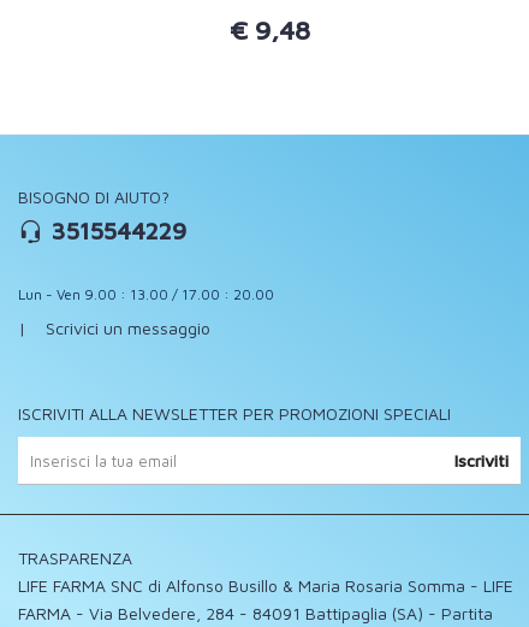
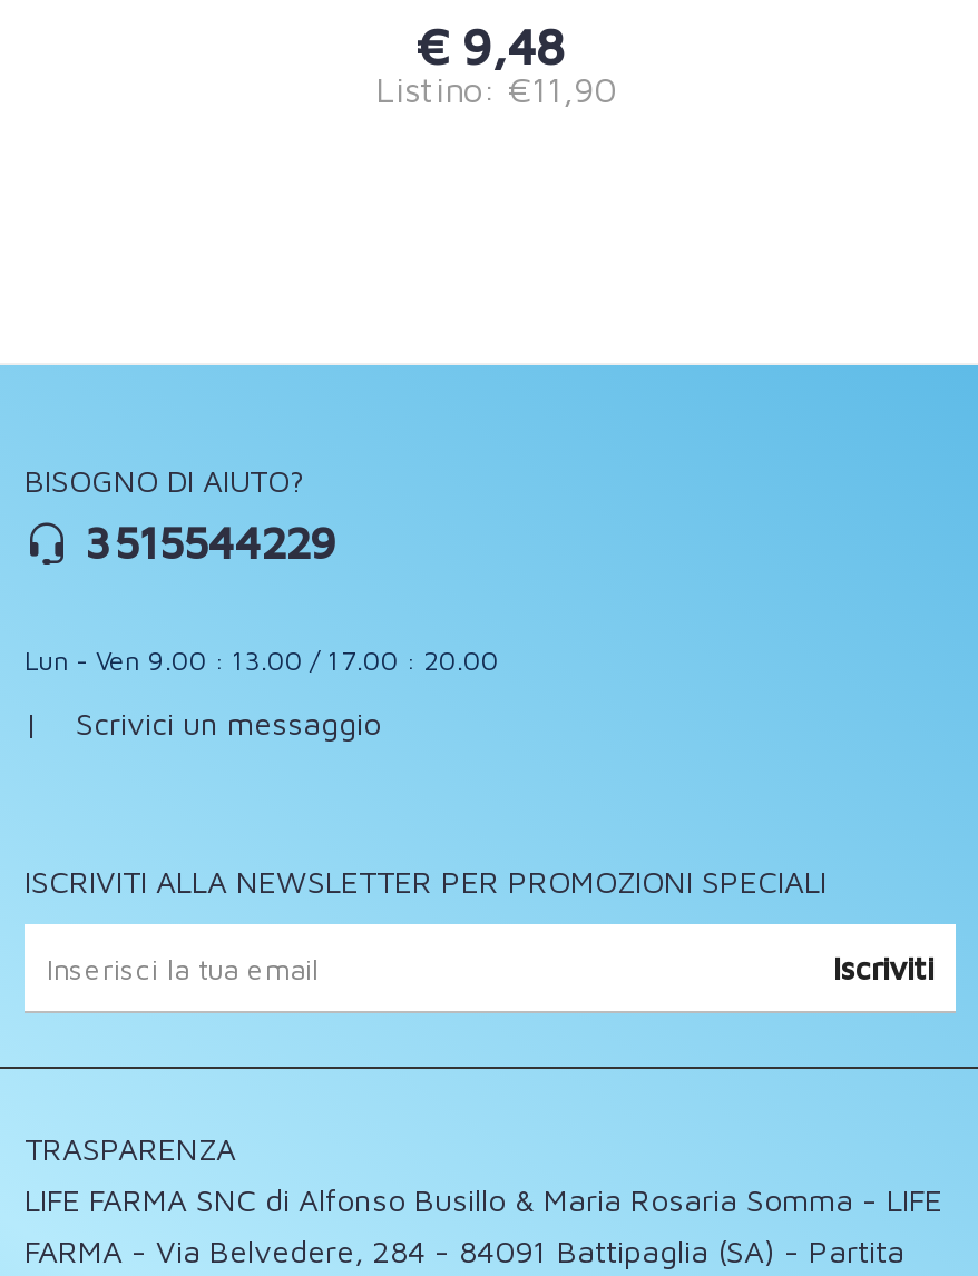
none -> [375,69,616,109] Listino: €11,90

